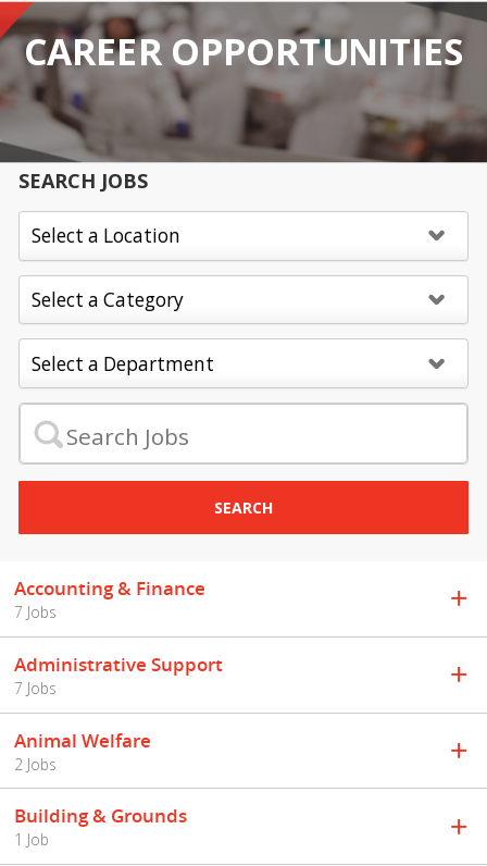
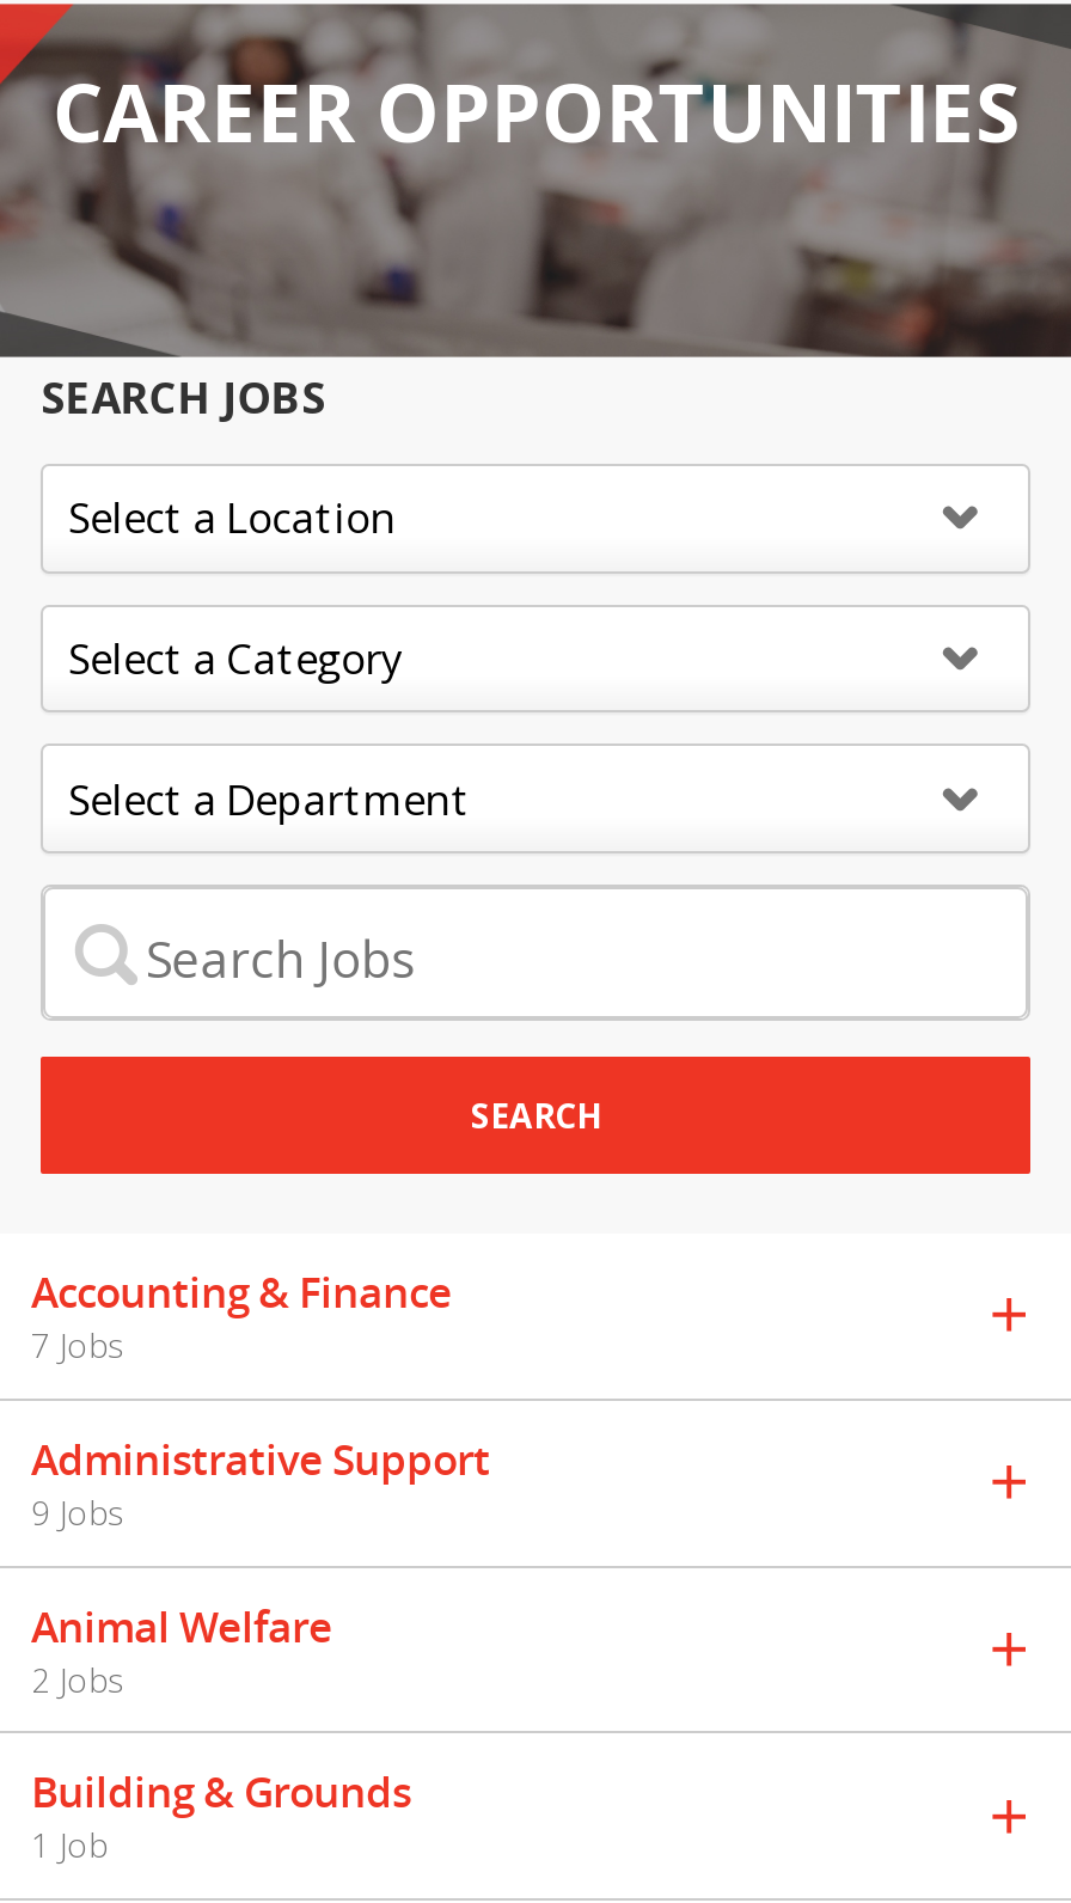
[14,677,57,698] 7 Jobs -> [31,1488,124,1534] 9 Jobs

